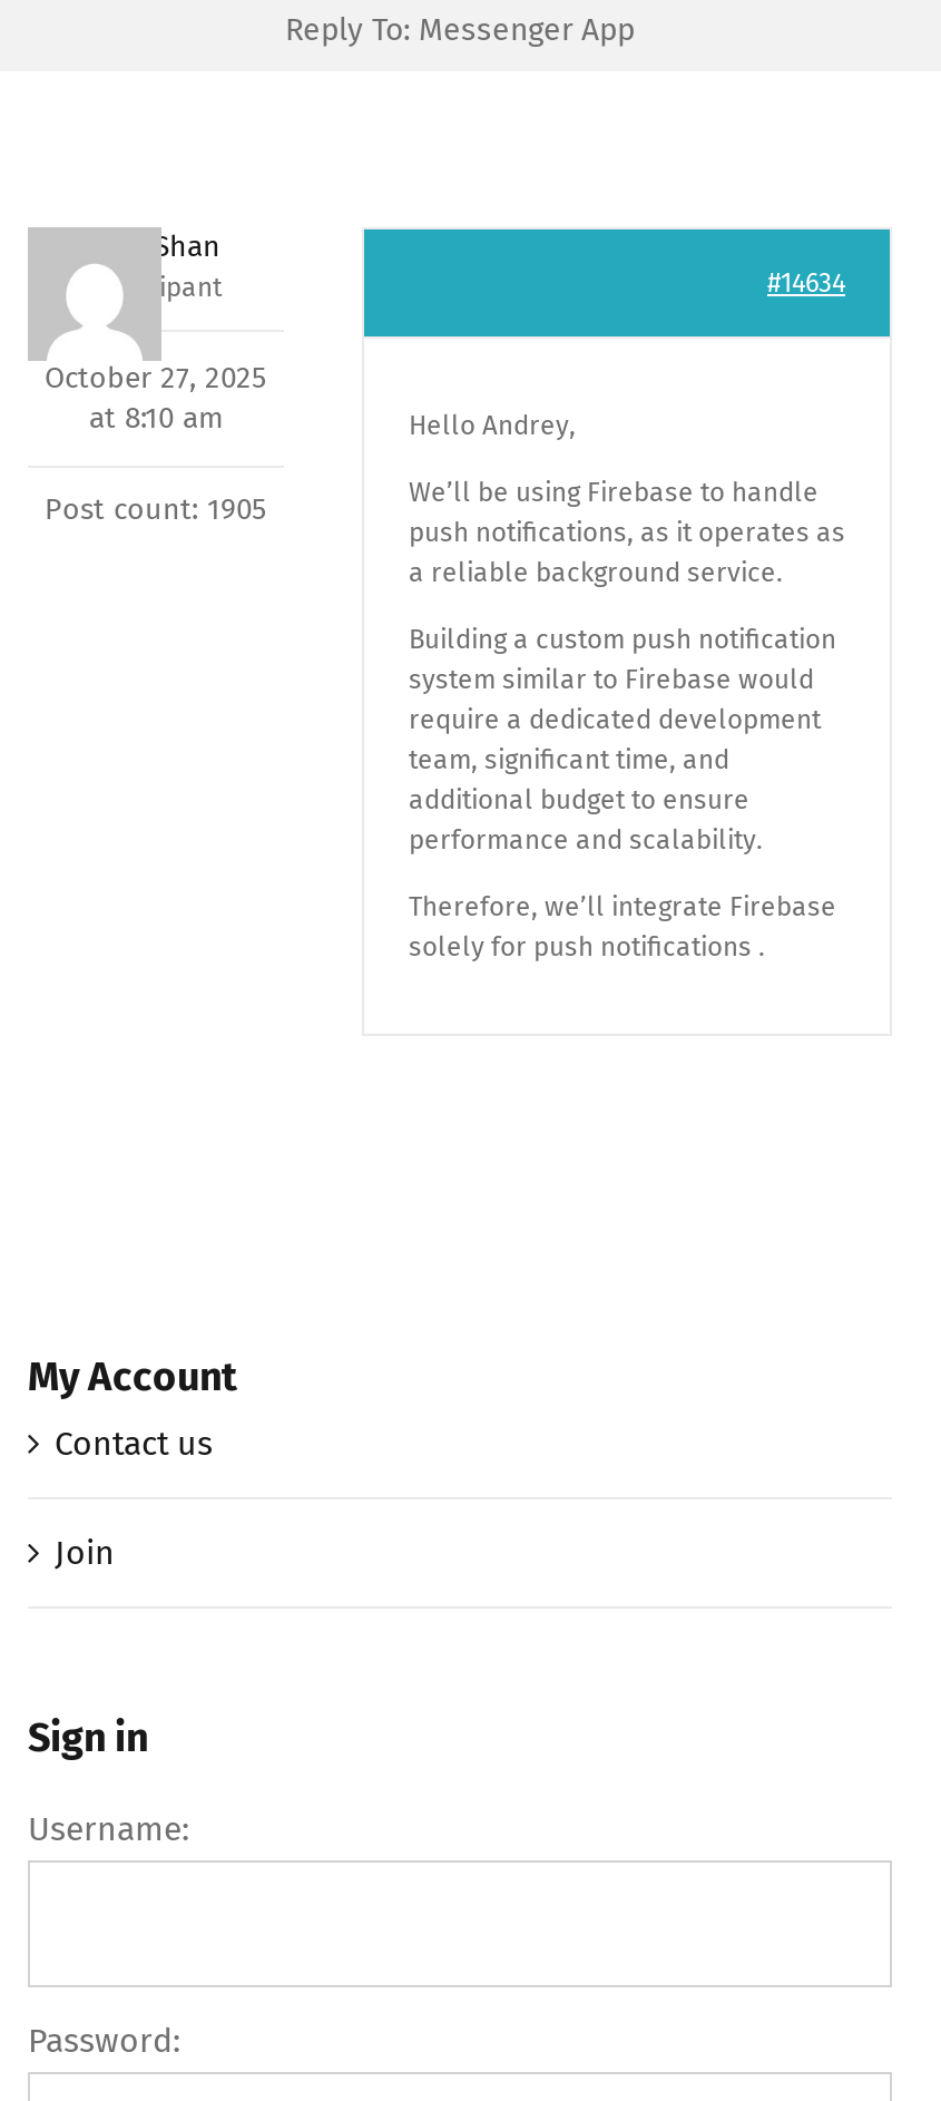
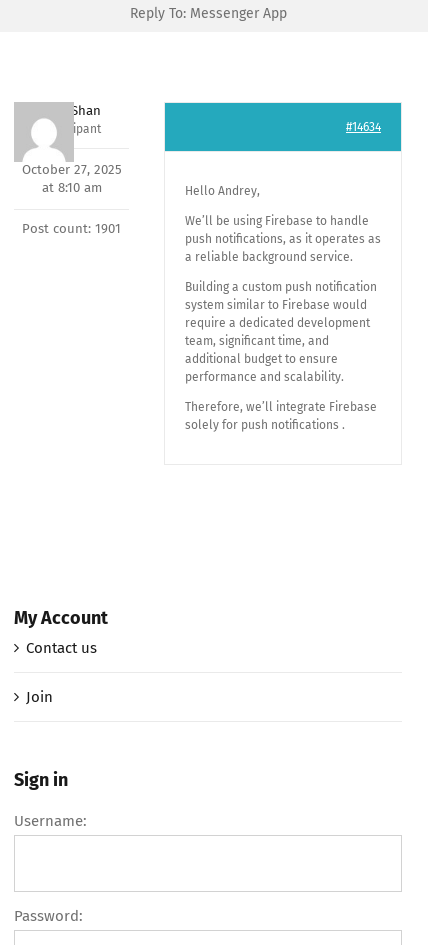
[45,492,267,526] Post count: 1905 -> [22,221,121,236] Post count: 1901

